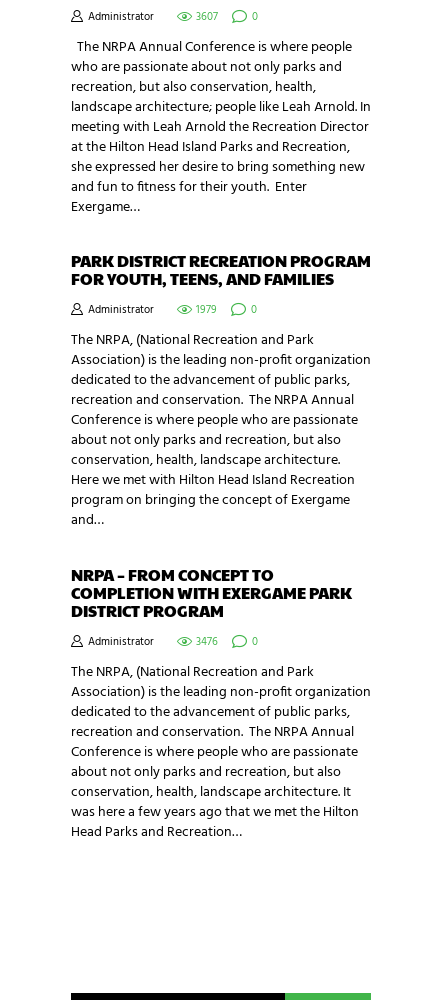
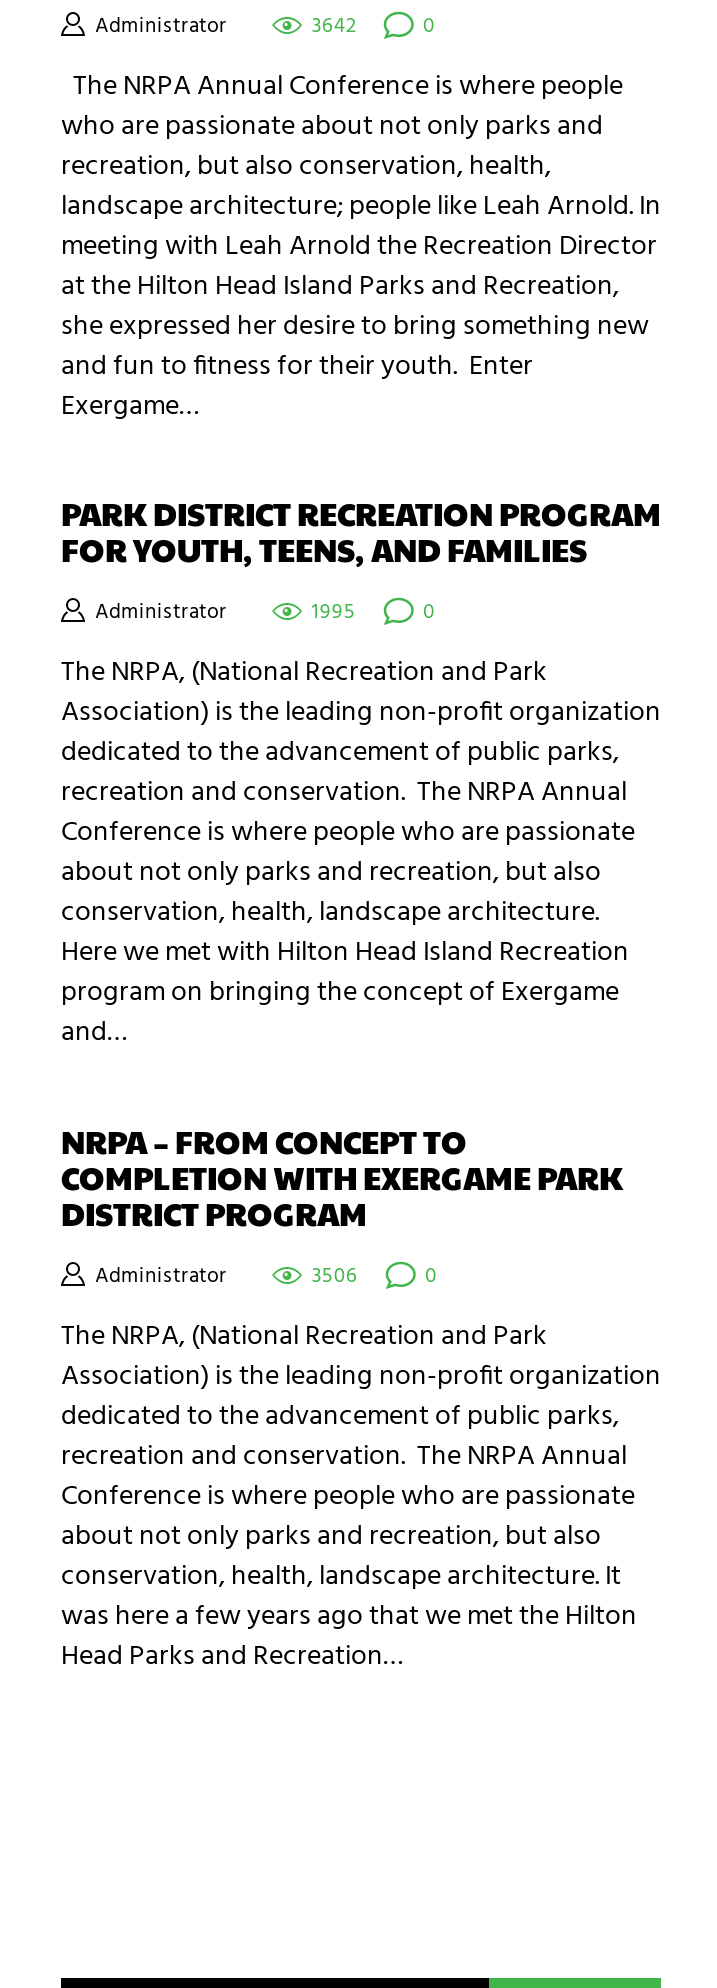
[196,9,258,26] 3607 0 -> [312,9,435,43] 3642 0
[196,302,257,319] 1979 0 -> [312,597,435,631] 1995 0
[196,634,258,651] 3476 0 -> [312,1261,437,1295] 3506 0

